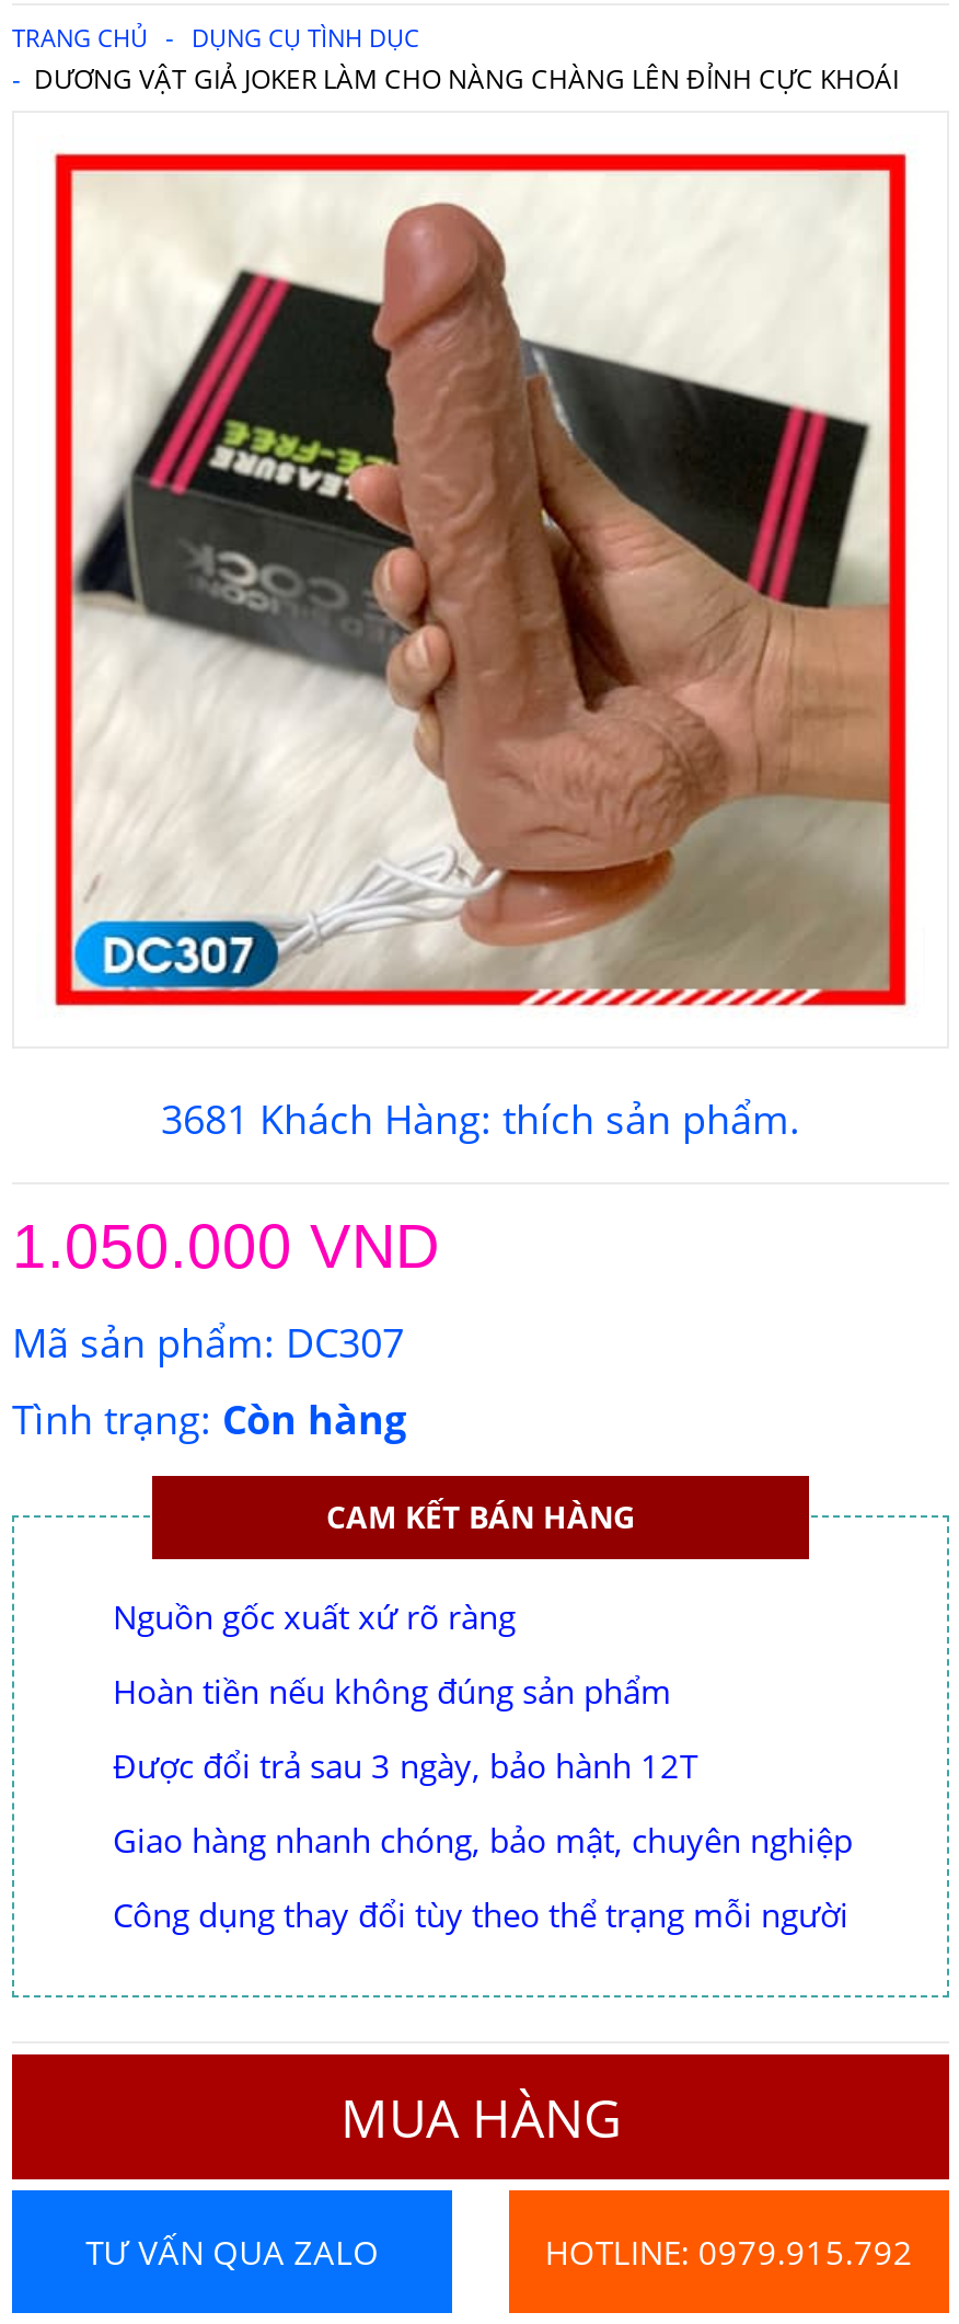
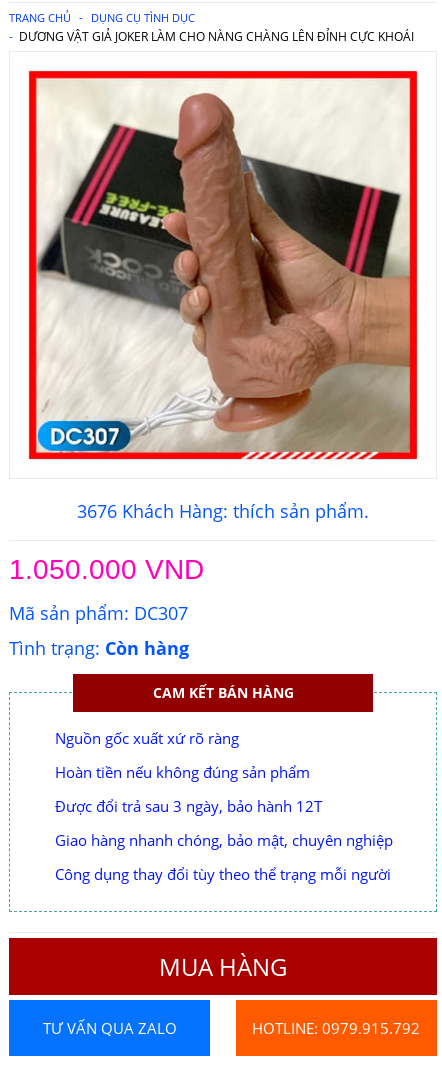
[161,1092,800,1145] 3681 Khách Hàng: thích sản phẩm. -> [77,499,369,523] 3676 Khách Hàng: thích sản phẩm.

